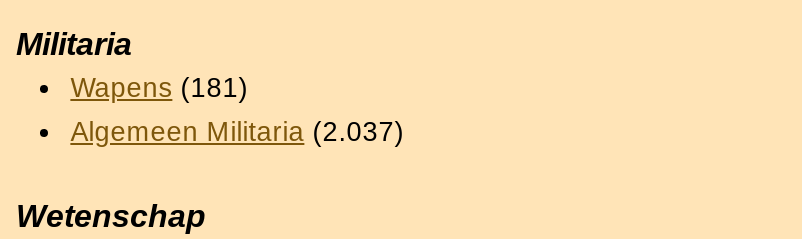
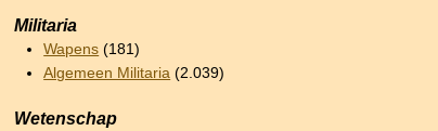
[70,116,404,146] Algemeen Militaria (2.037) -> [44,65,225,81] Algemeen Militaria (2.039)

